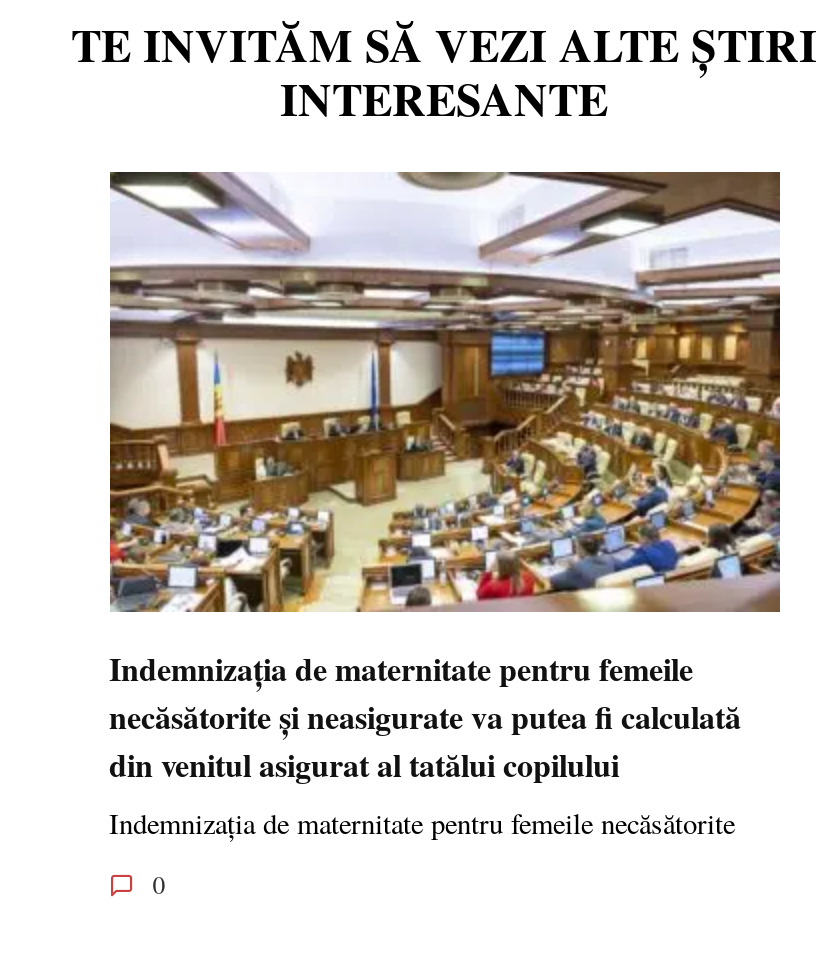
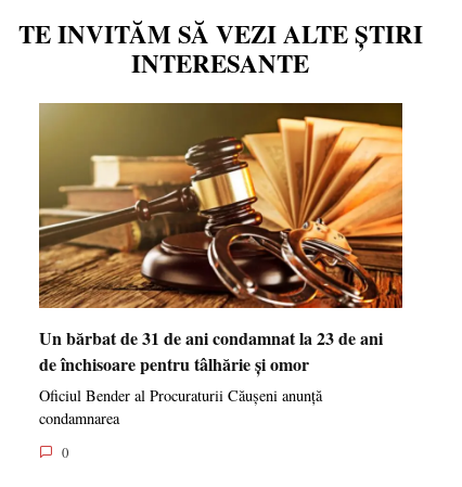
[108,170,782,841] [image] | Indemnizația de maternitate pentru femeile | necăsătorite și neasigurate va putea fi calculată | din venitul asigurat al tatălui copilului | Indemnizația de maternitate pentru femeile necăsătorite -> [39,102,403,429] [image] | Un bărbat de 31 de ani condamnat la 23 de ani | de închisoare pentru tâlhărie și omor | Oficiul Bender al Procuraturii Căușeni anunță | condamnarea

